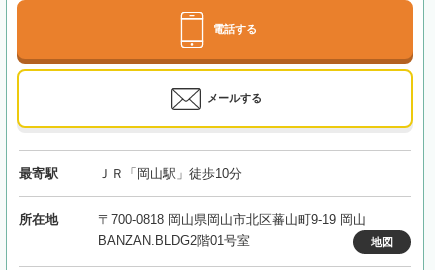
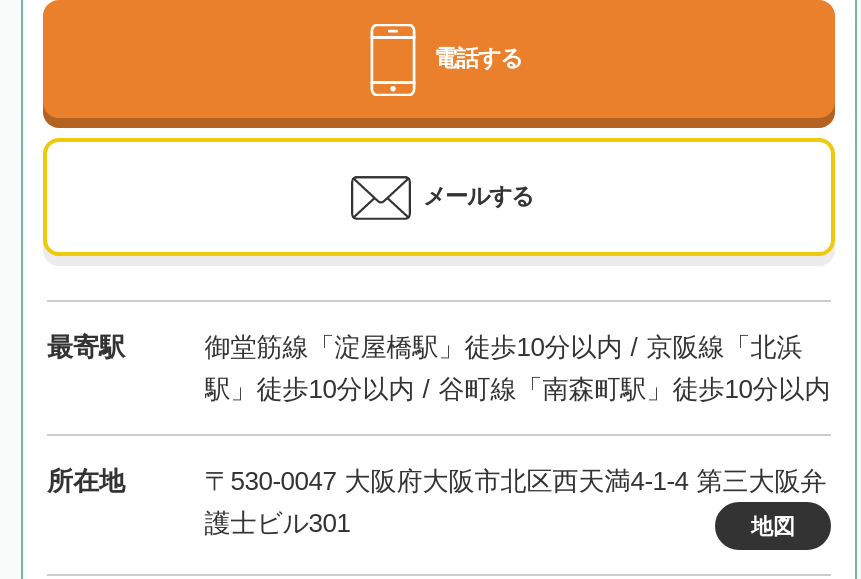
[98,166,242,181] ＪＲ「岡山駅」徒歩10分 -> [204,332,830,404] 御堂筋線「淀屋橋駅」徒歩10分以内 / 京阪線「北浜 | 駅」徒歩10分以内 / 谷町線「南森町駅」徒歩10分以内
[98,212,366,248] 〒700-0818 岡山県岡山市北区蕃山町9-19 岡山 | BANZAN.BLDG2階01号室 -> [204,466,826,538] 〒530-0047 大阪府大阪市北区西天満4-1-4 第三大阪弁 | 護士ビル301

